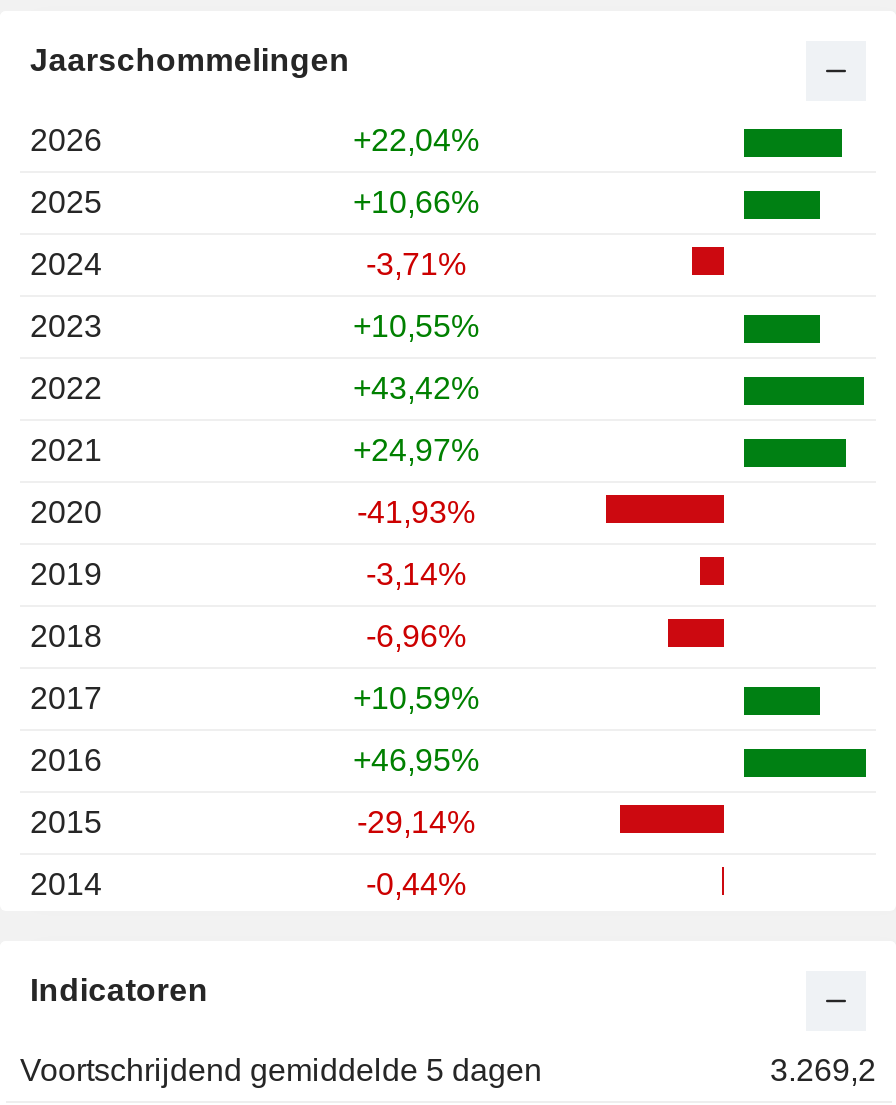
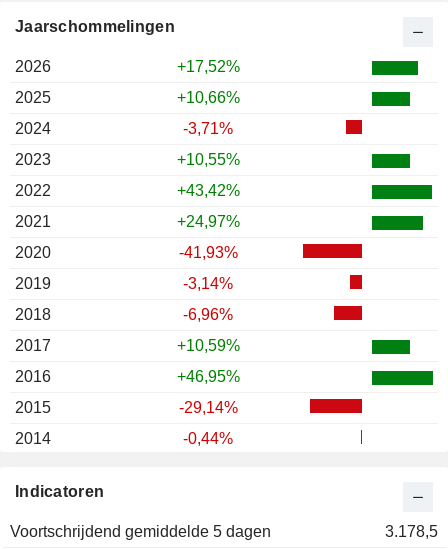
[353,123,479,157] +22,04% -> [176,58,239,75] +17,52%
[770,1053,876,1087] 3.269,2 -> [385,523,438,540] 3.178,5

